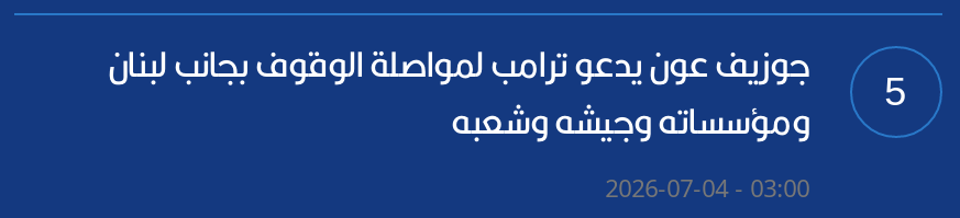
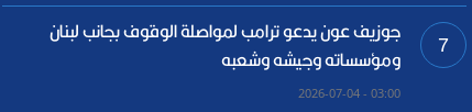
[108,32,906,153] 5 ومؤسساته وجيشه وشعبه جوزيف عون يدعو ترامب لمواصلة الوقوف بجانب لبنان -> [49,15,448,76] 7 ومؤسساته وجيشه وشعبه جوزيف عون يدعو ترامب لمواصلة الوقوف بجانب لبنان

